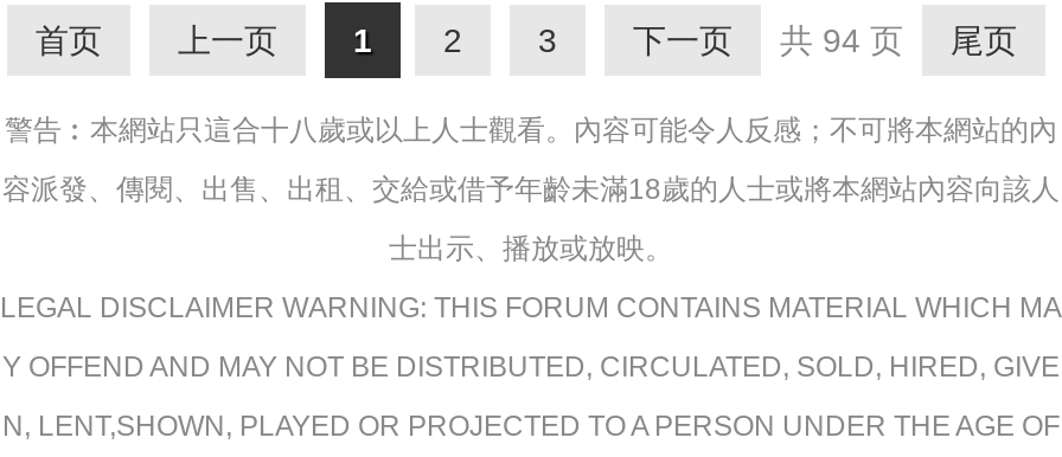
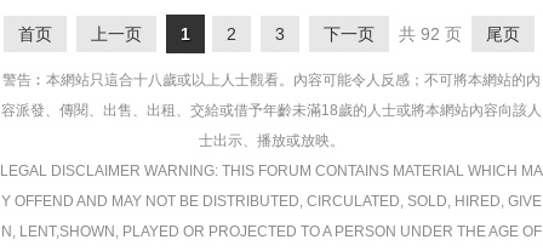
[36,21,1017,59] 首页 上一页 1 2 3 下一页 共 94 页 尾页 -> [18,24,520,44] 首页 上一页 1 2 3 下一页 共 92 页 尾页

